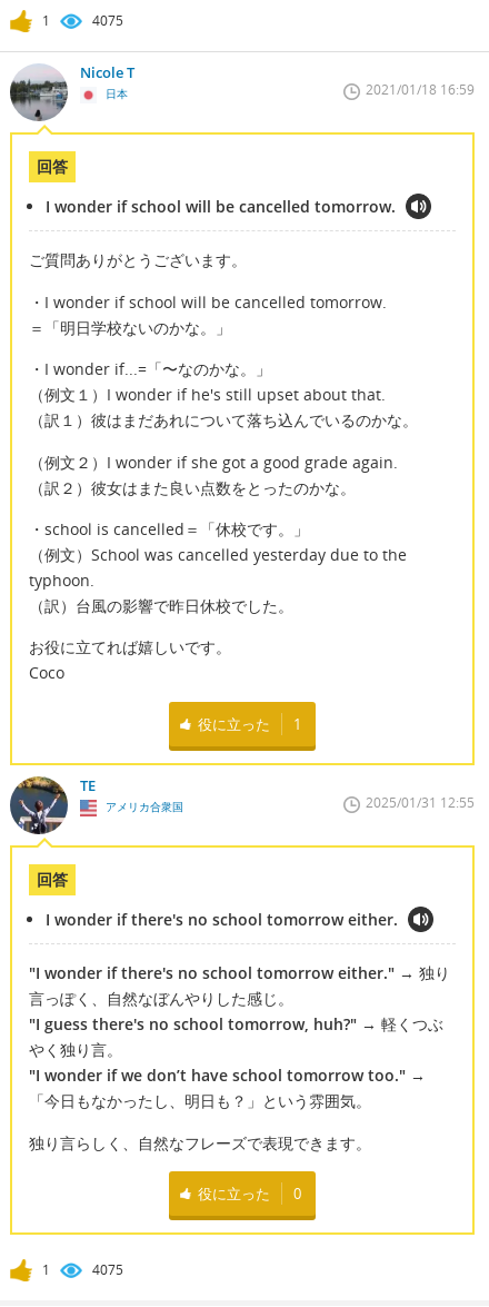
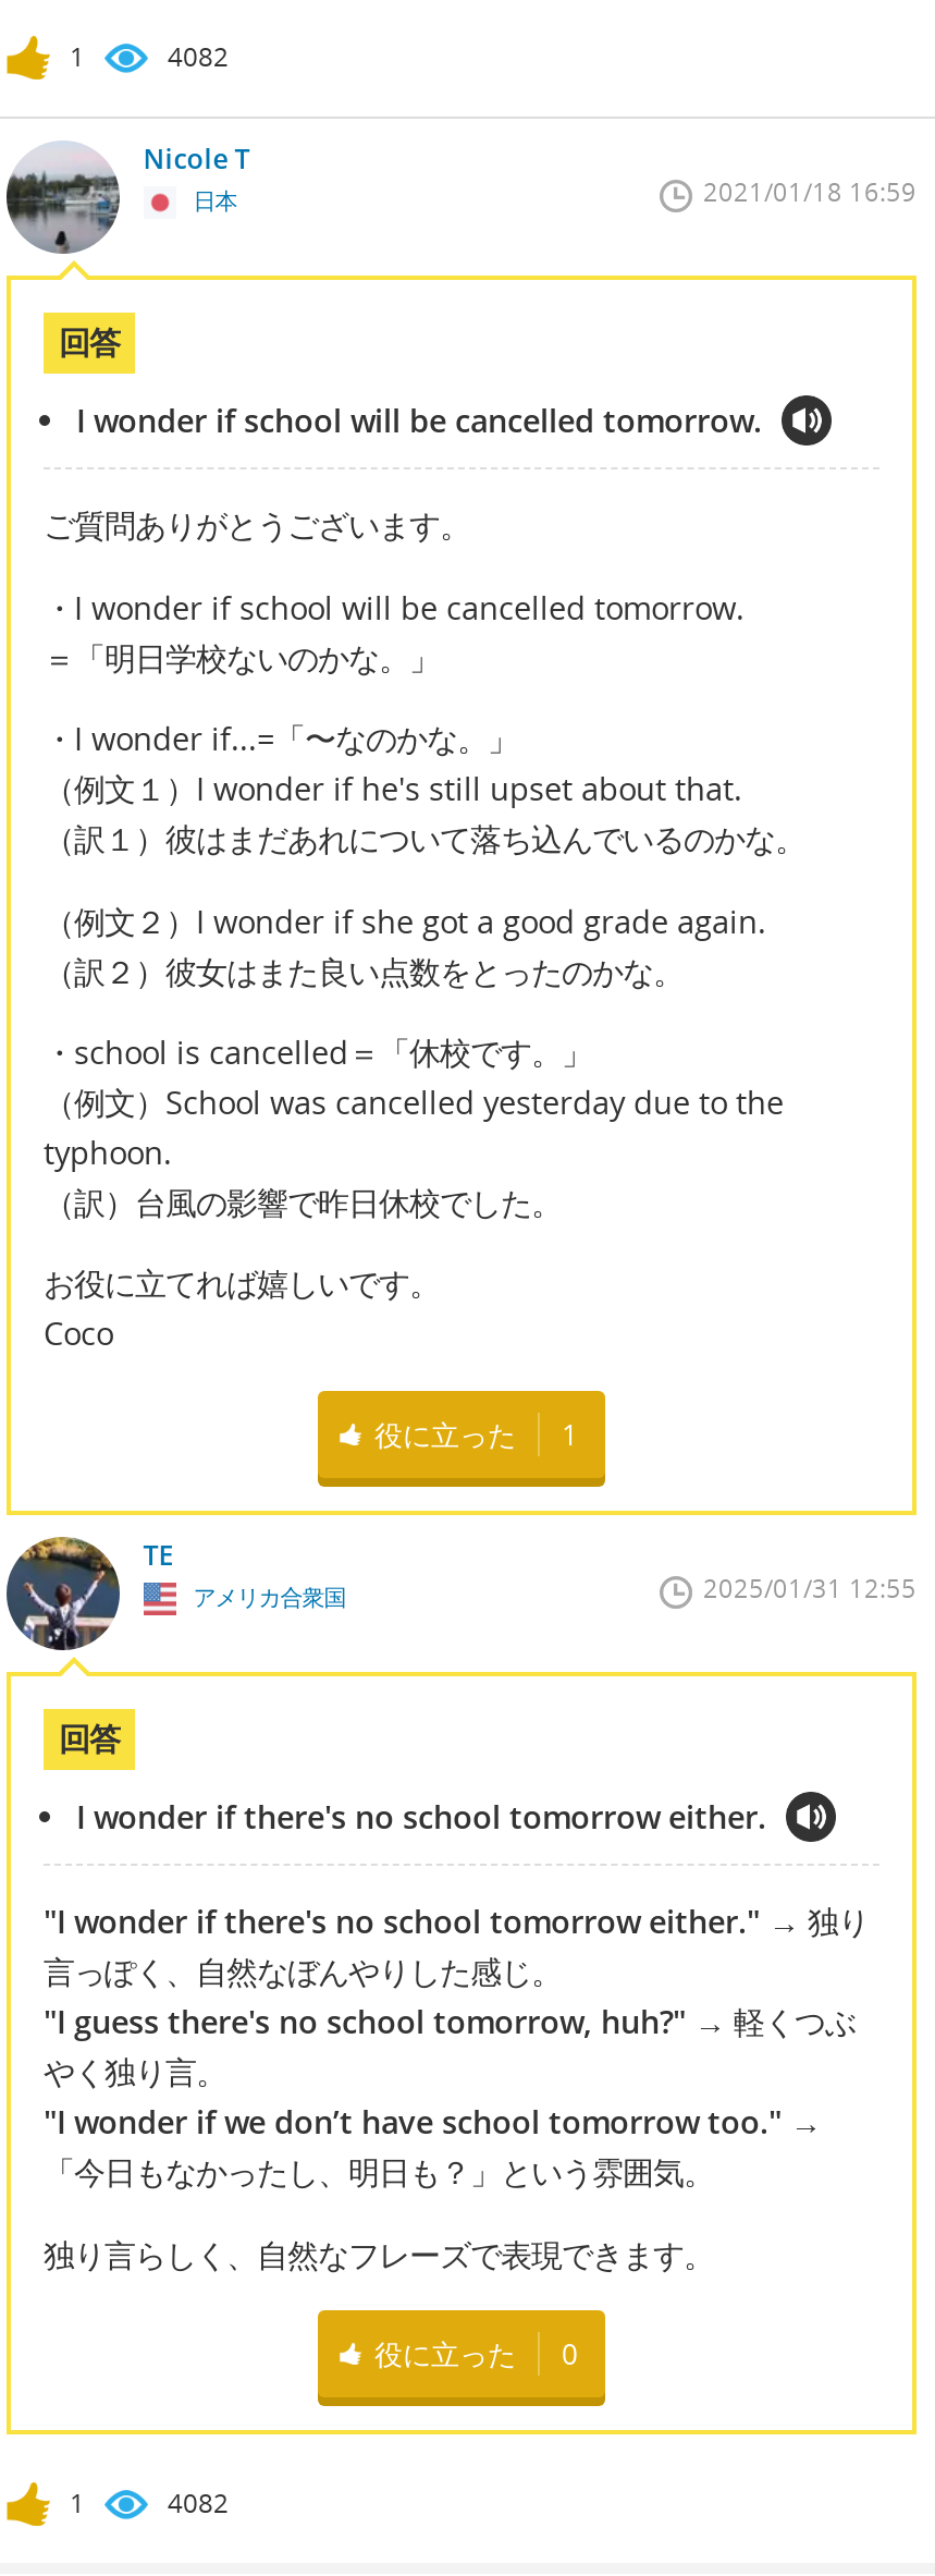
[92,11,123,30] 4075 -> [168,38,229,75] 4082
[92,1261,123,1279] 4075 -> [168,2485,229,2522] 4082

